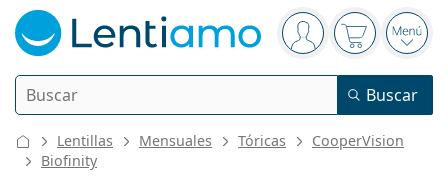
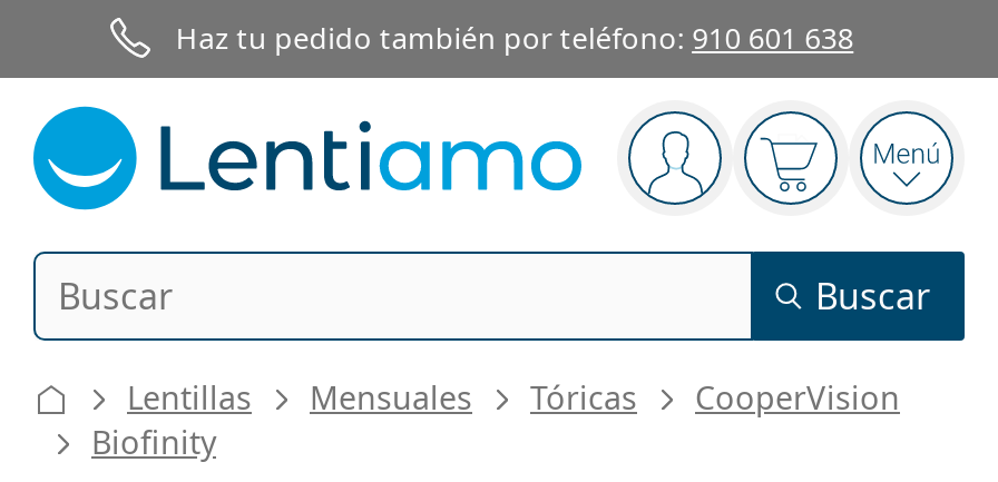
none -> [176,18,853,58] Haz tu pedido también por teléfono: 910 601 638

